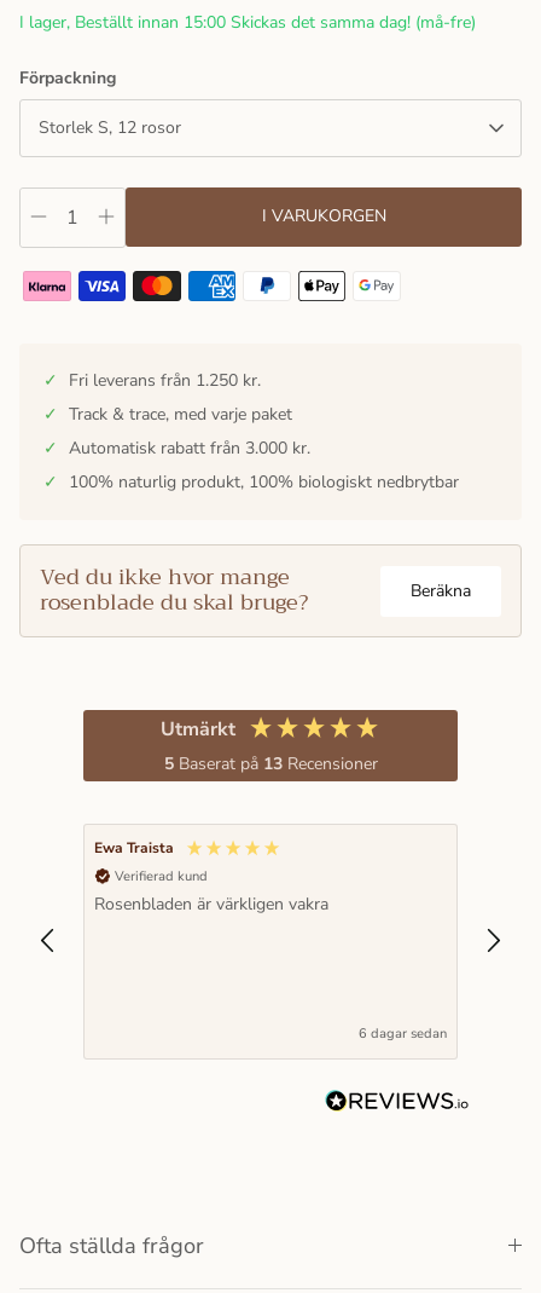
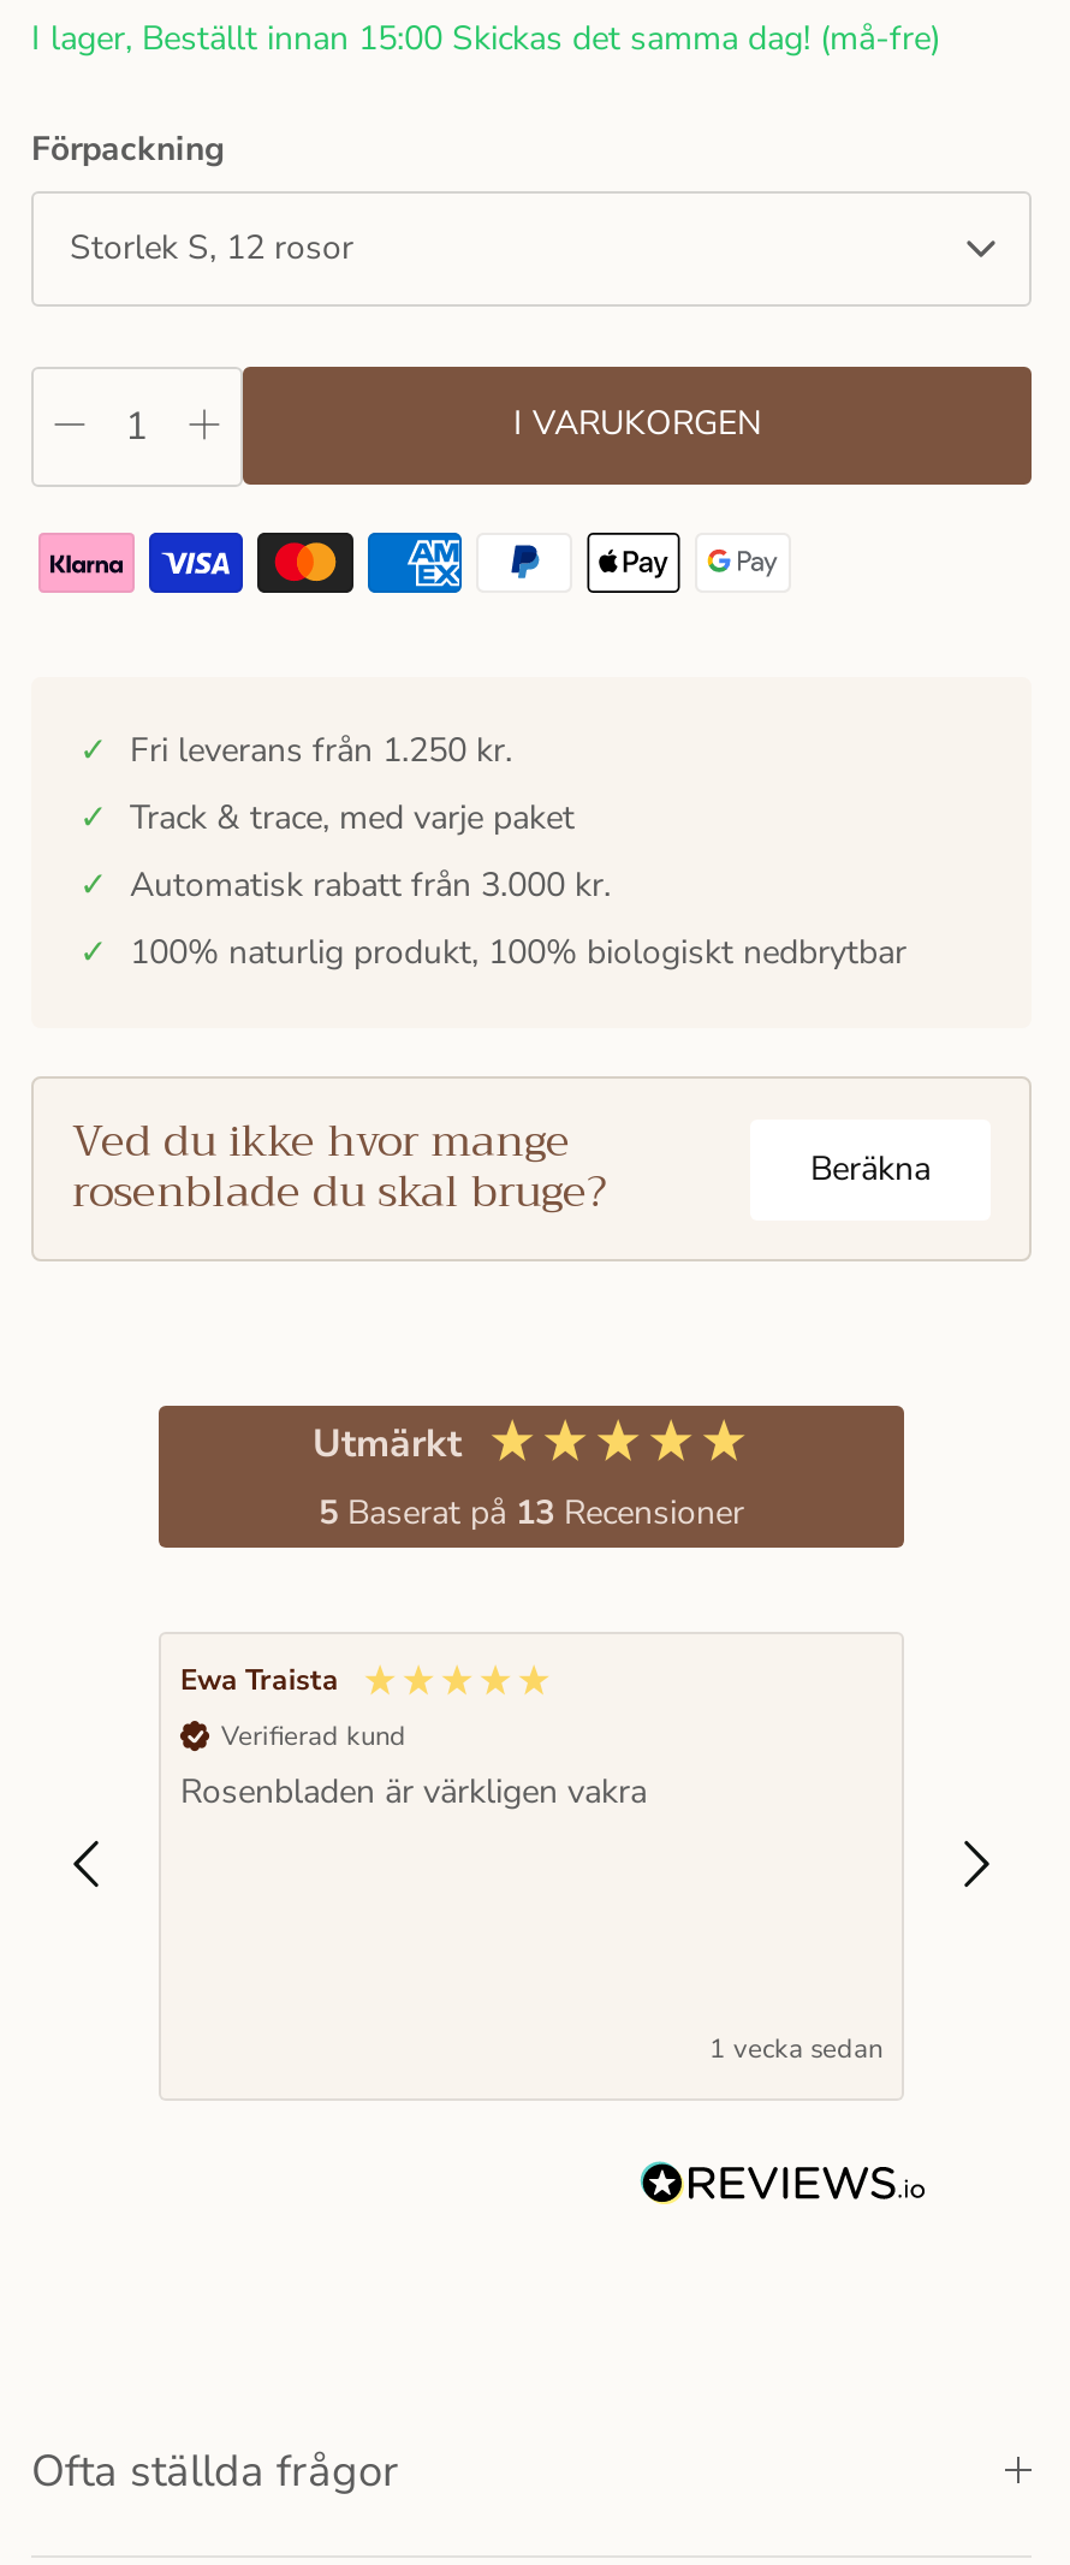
[359,1024,447,1043] 6 dagar sedan -> [709,2031,882,2067] 1 vecka sedan

